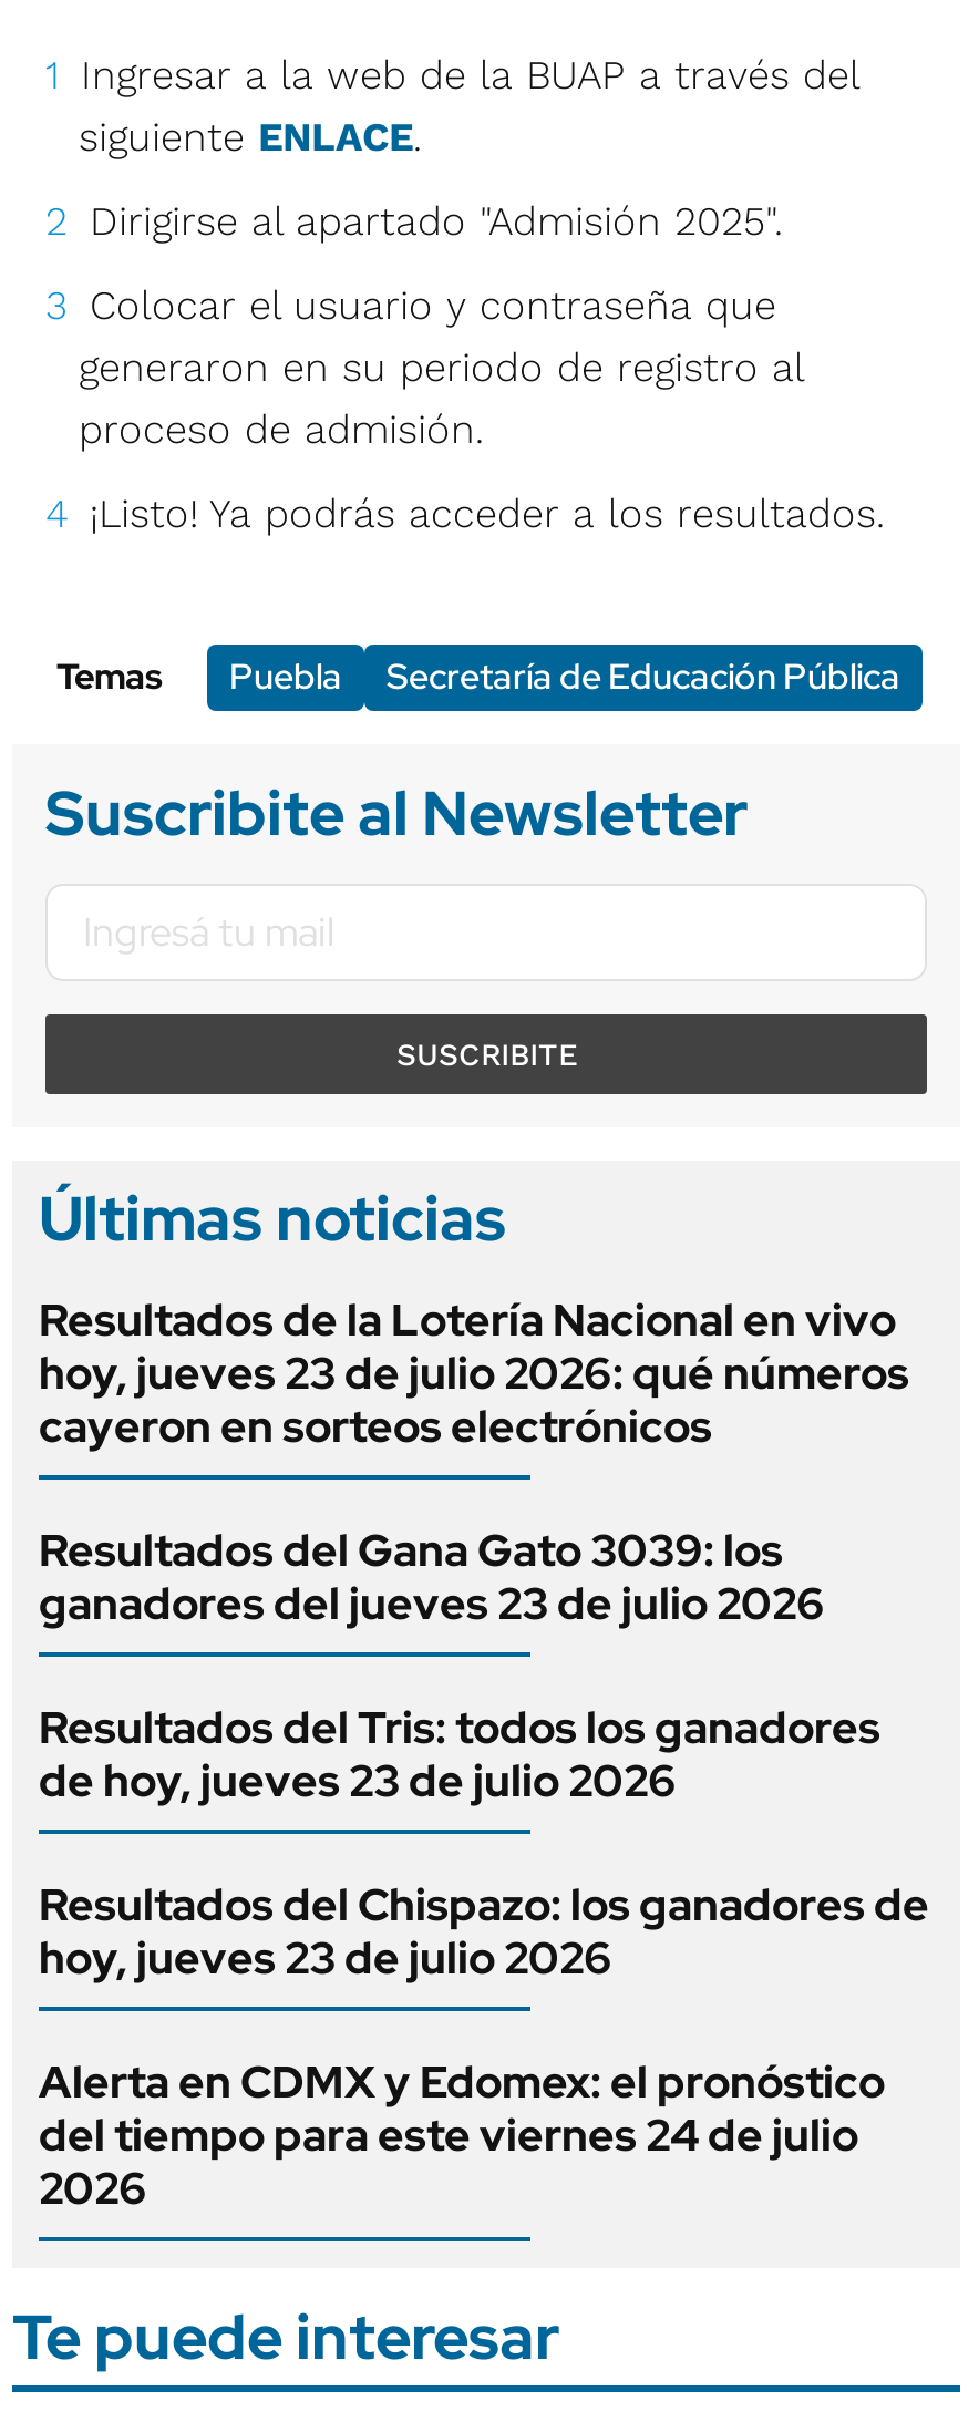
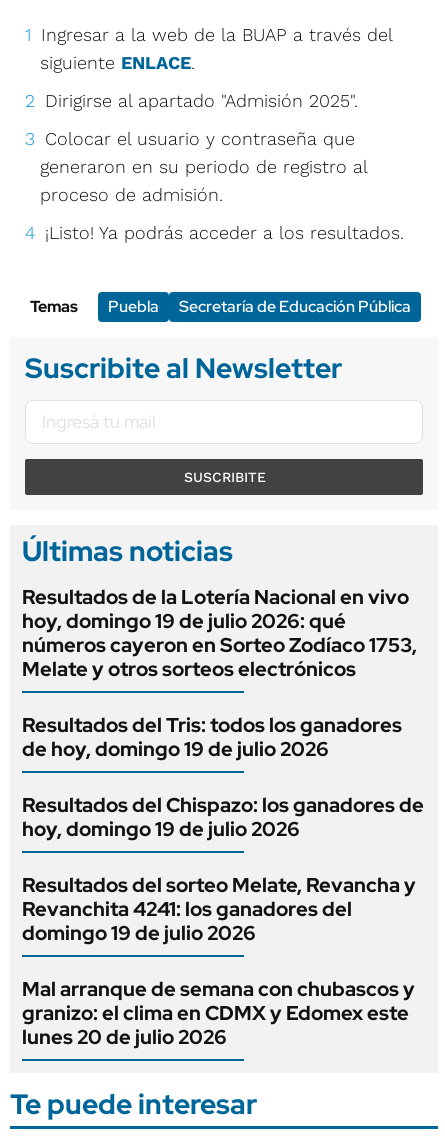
[39,1344,909,1631] hoy, jueves 23 de julio 2026: qué números | cayeron en sorteos electrónicos | Resultados del Gana Gato 3039: los | ganadores del jueves 23 de julio 2026 -> [22,608,417,682] hoy, domingo 19 de julio 2026: qué | números cayeron en Sorteo Zodíaco 1753, | Melate y otros sorteos electrónicos
moved [39,1698,880,1756] -> [22,712,402,738]: Resultados del Tris: todos los ganadores
[39,1751,677,1809] de hoy, jueves 23 de julio 2026 -> [22,736,329,762] de hoy, domingo 19 de julio 2026
moved [39,1875,929,1933] -> [22,792,424,818]: Resultados del Chispazo: los ganadores de
[39,1928,885,2216] hoy, jueves 23 de julio 2026 | Alerta en CDMX y Edomex: el pronóstico | del tiempo para este viernes 24 de julio | 2026 -> [22,816,416,1050] hoy, domingo 19 de julio 2026 | Resultados del sorteo Melate, Revancha y | Revanchita 4241: los ganadores del | domingo 19 de julio 2026 | Mal arranque de semana con chubascos y | granizo: el clima en CDMX y Edomex este | lunes 20 de julio 2026

